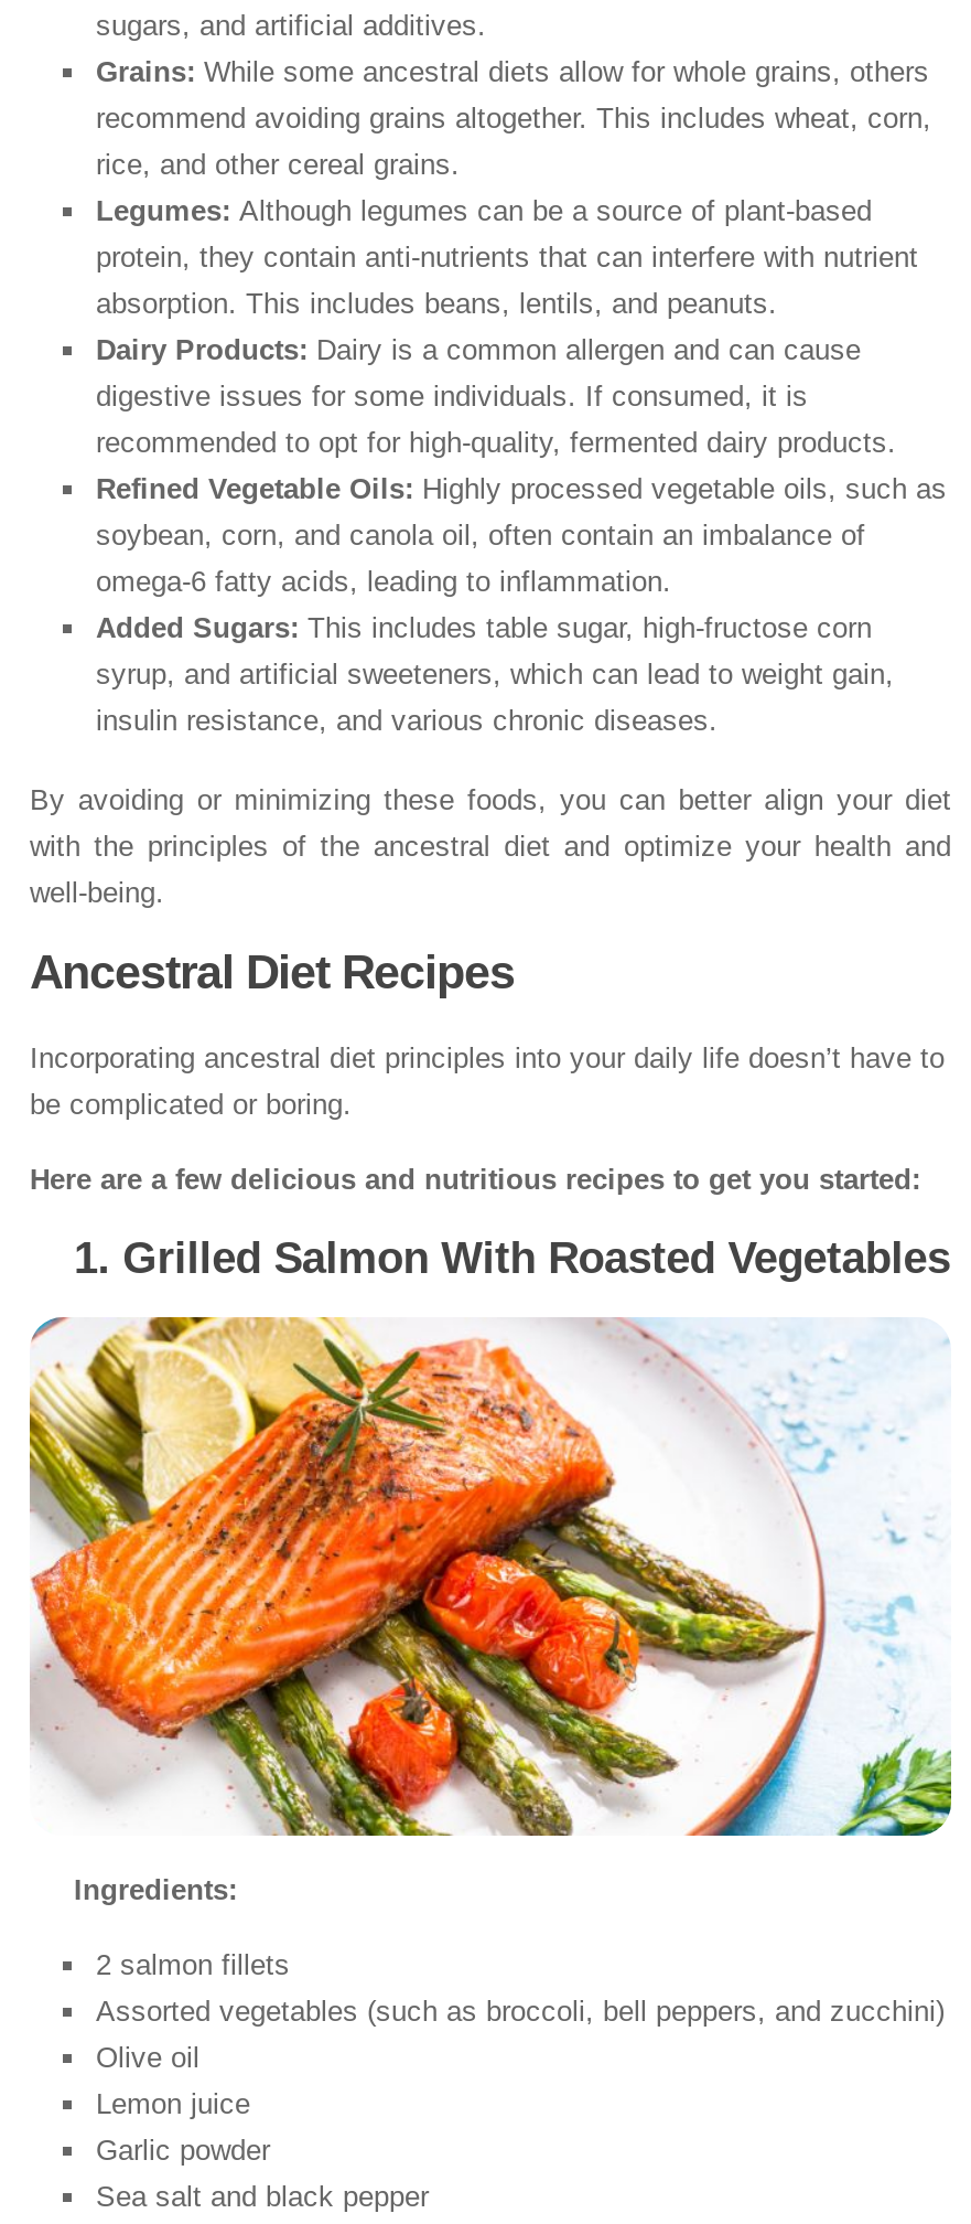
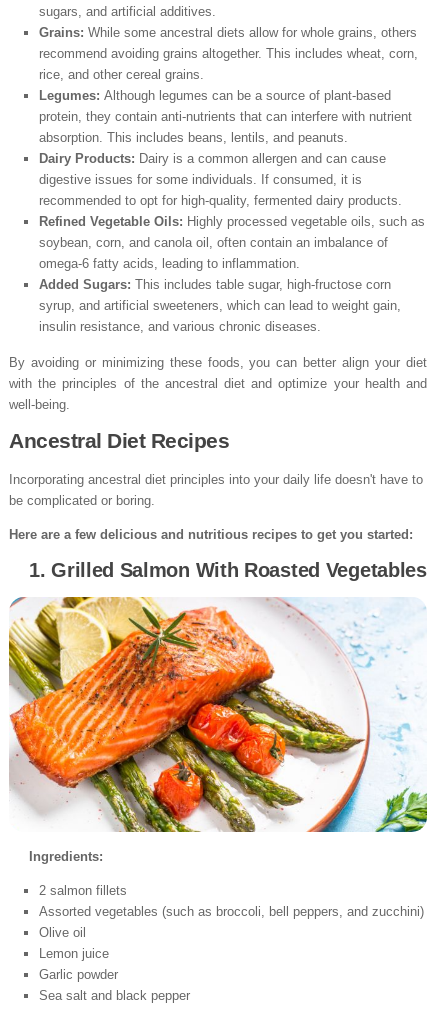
[30,1042,945,1075] Incorporating ancestral diet principles into your daily life doesn’t have to -> [9,472,423,487] Incorporating ancestral diet principles into your daily life doesn't have to

